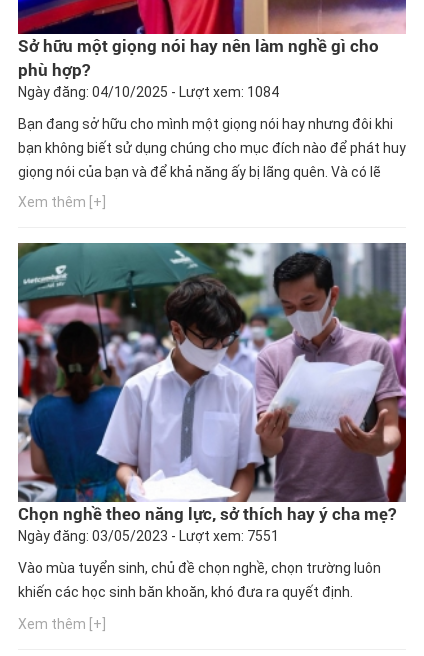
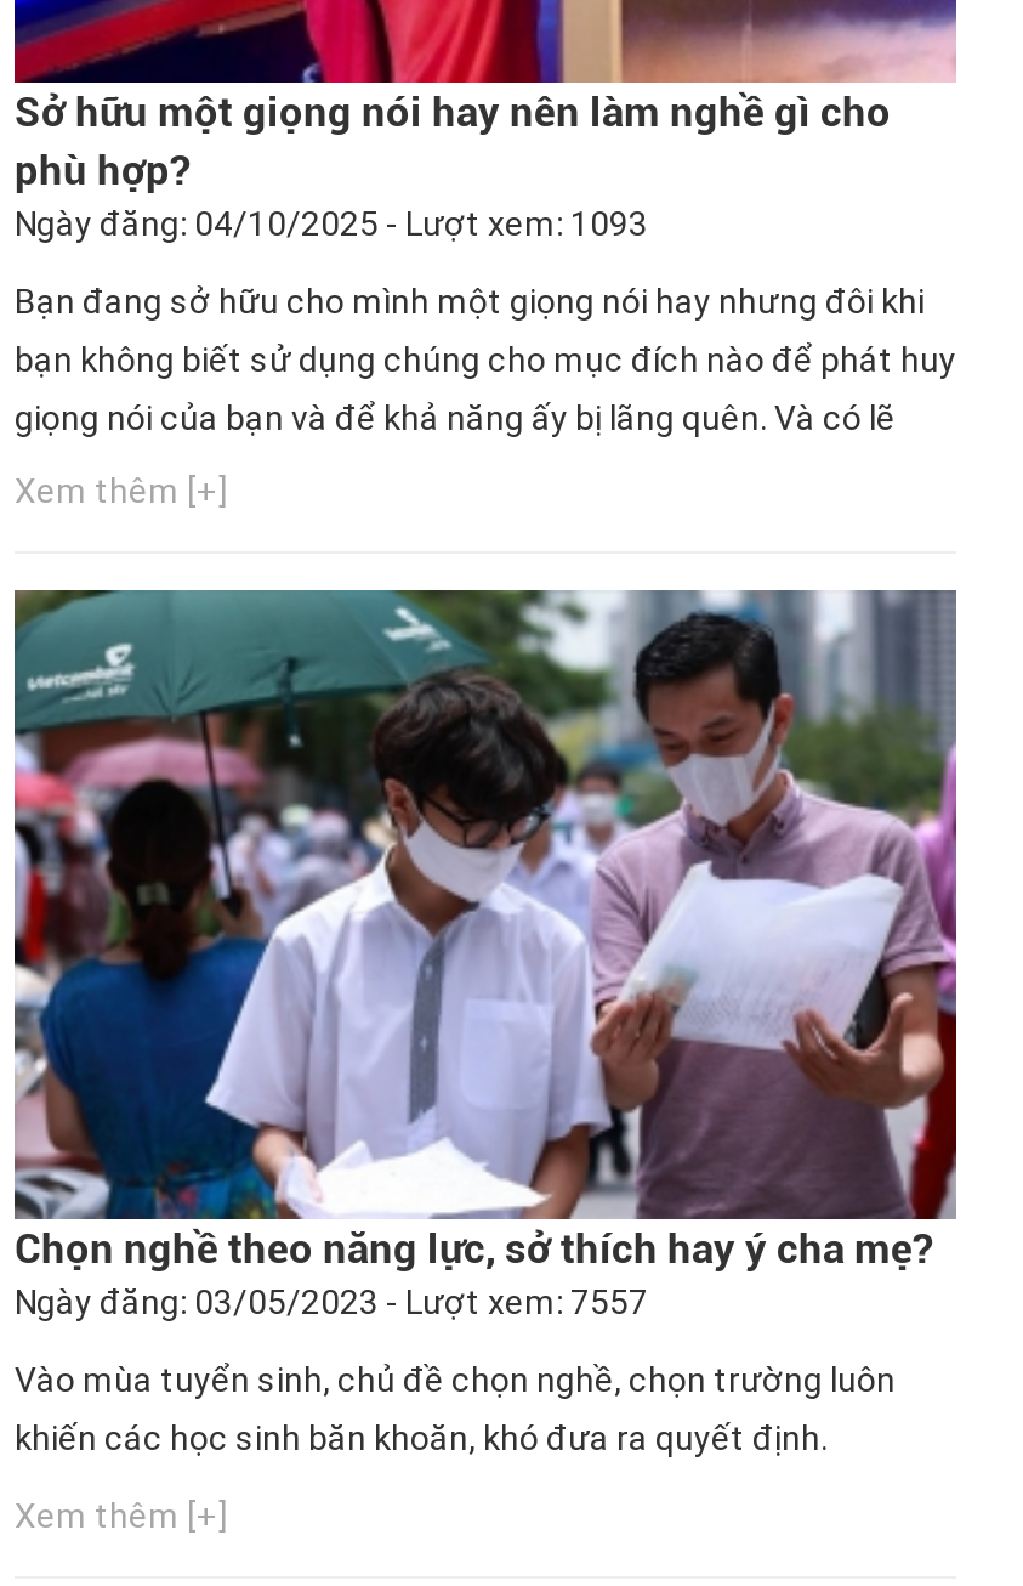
[18,84,279,100] Ngày đăng: 04/10/2025 - Lượt xem: 1084 -> [15,205,648,244] Ngày đăng: 04/10/2025 - Lượt xem: 1093
[18,528,279,544] Ngày đăng: 03/05/2023 - Lượt xem: 7551 -> [15,1283,648,1322] Ngày đăng: 03/05/2023 - Lượt xem: 7557

